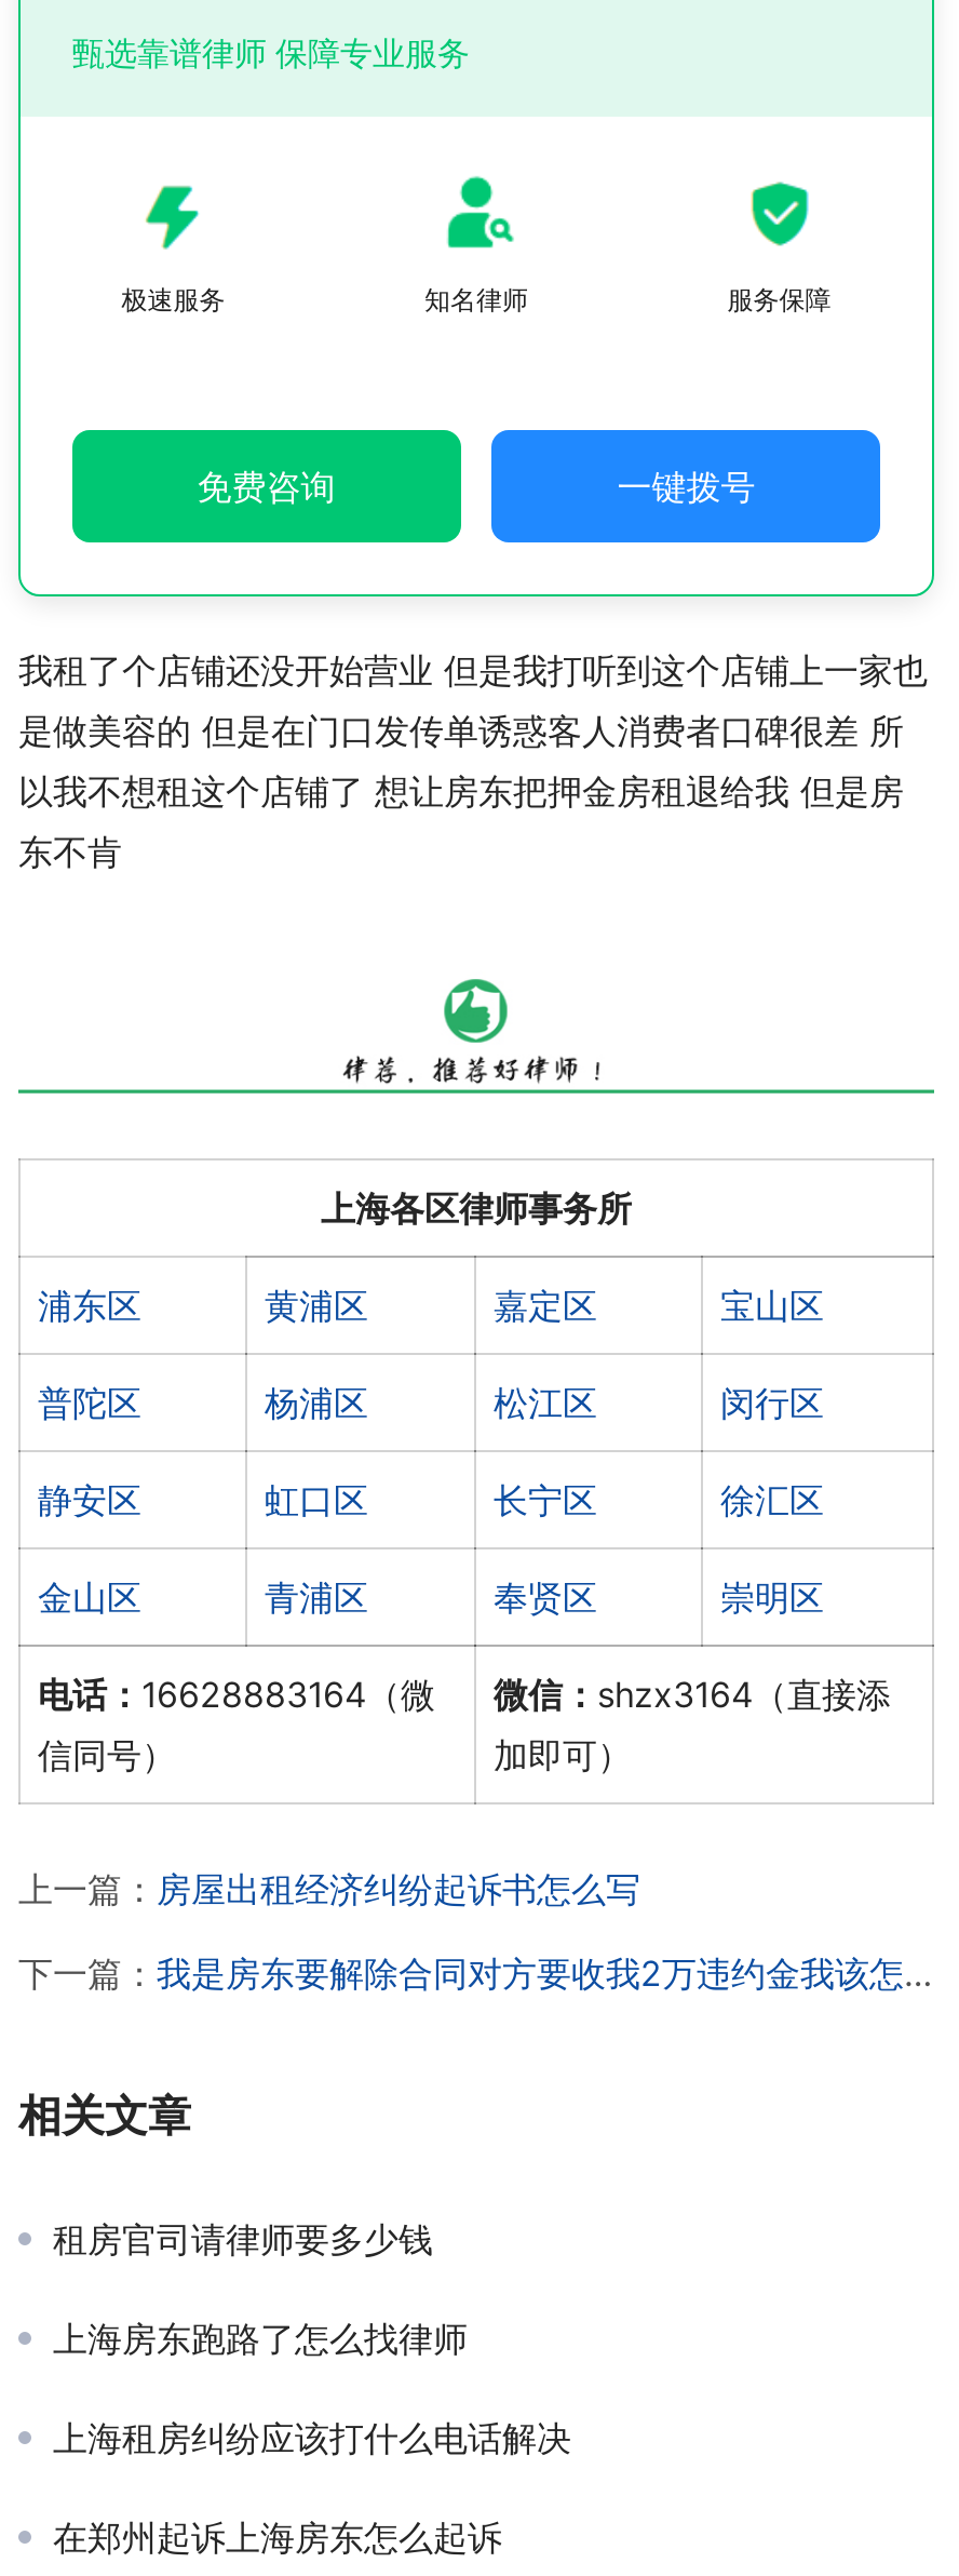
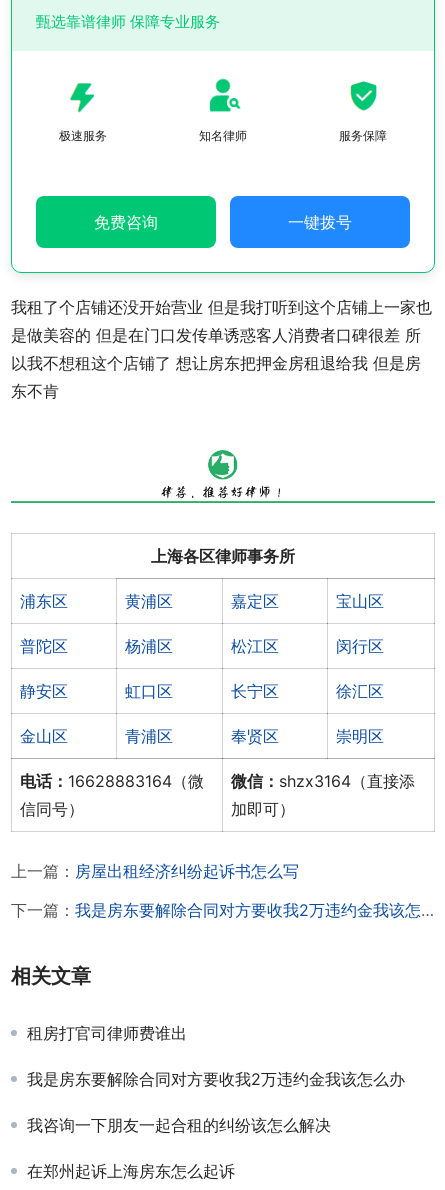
[53,2216,433,2259] 租房官司请律师要多少钱 -> [27,1022,187,1042] 租房打官司律师费谁出
[53,2316,468,2359] 上海房东跑路了怎么找律师 -> [27,1068,405,1088] 我是房东要解除合同对方要收我2万违约金我该怎么办
[53,2415,571,2458] 上海租房纠纷应该打什么电话解决 -> [27,1114,331,1134] 我咨询一下朋友一起合租的纠纷该怎么解决

